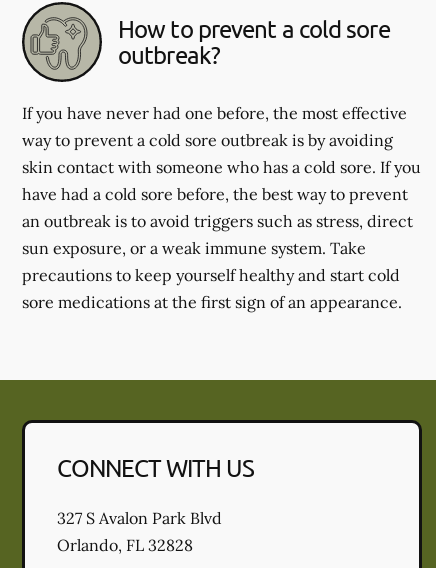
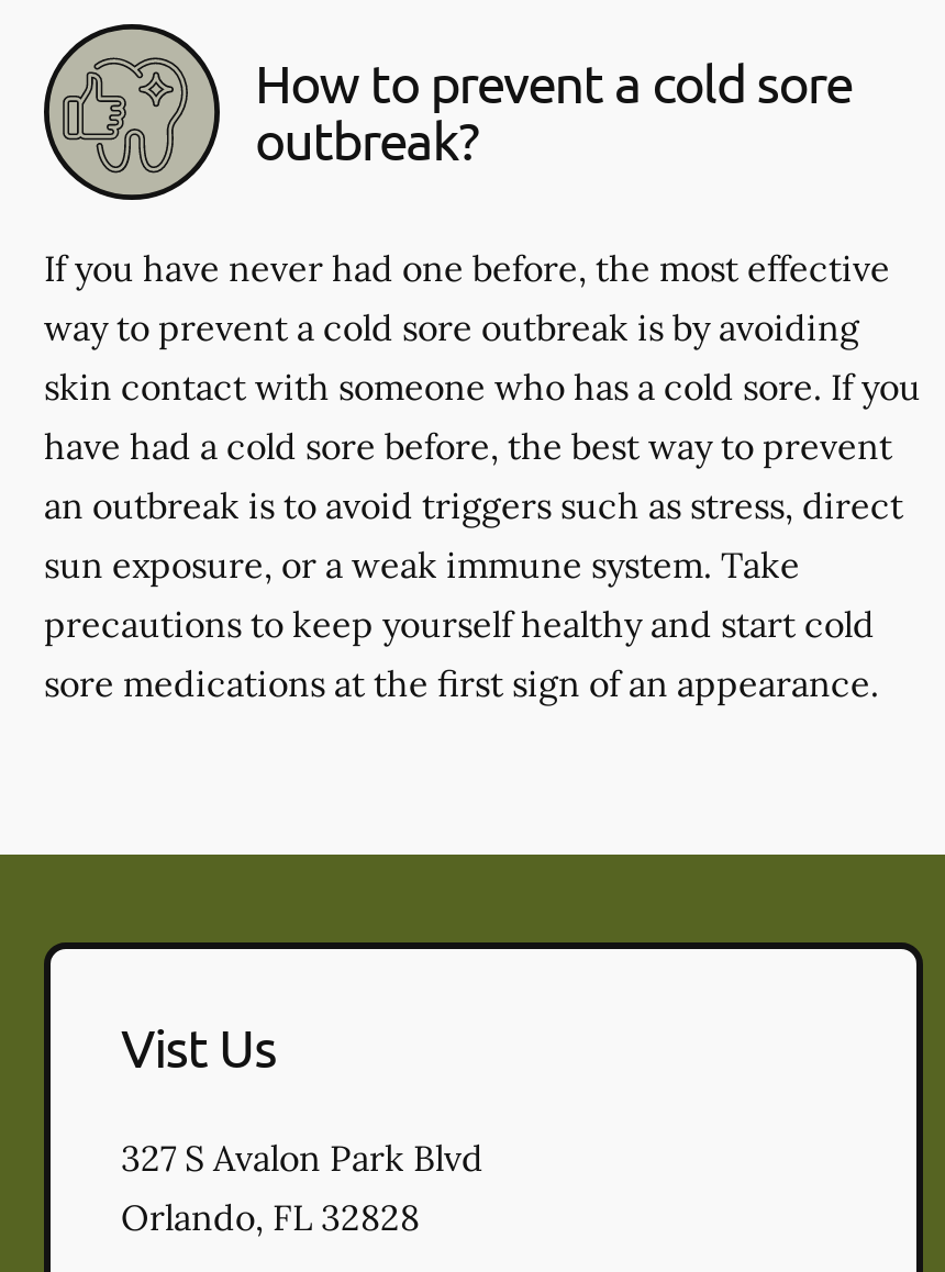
[57,453,254,482] CONNECT WITH US -> [121,1015,276,1079] Vist Us

